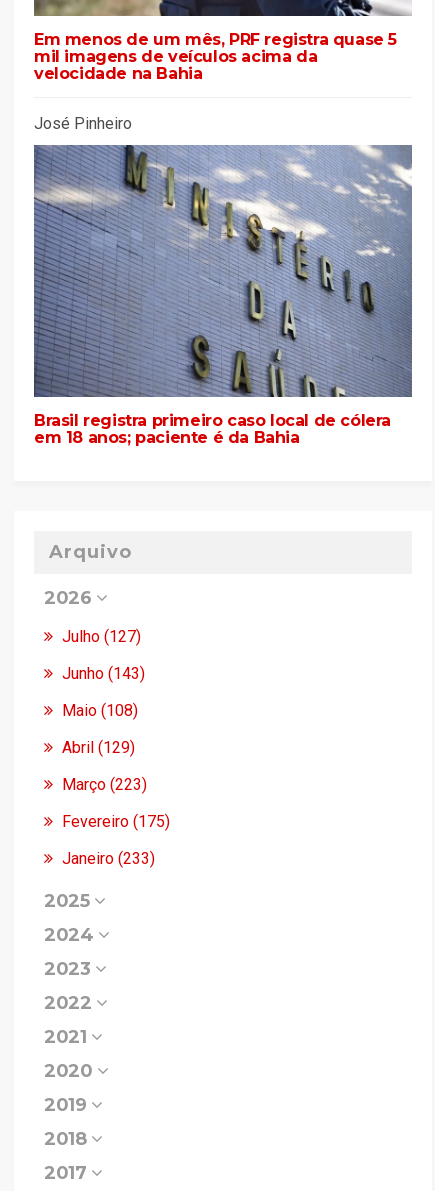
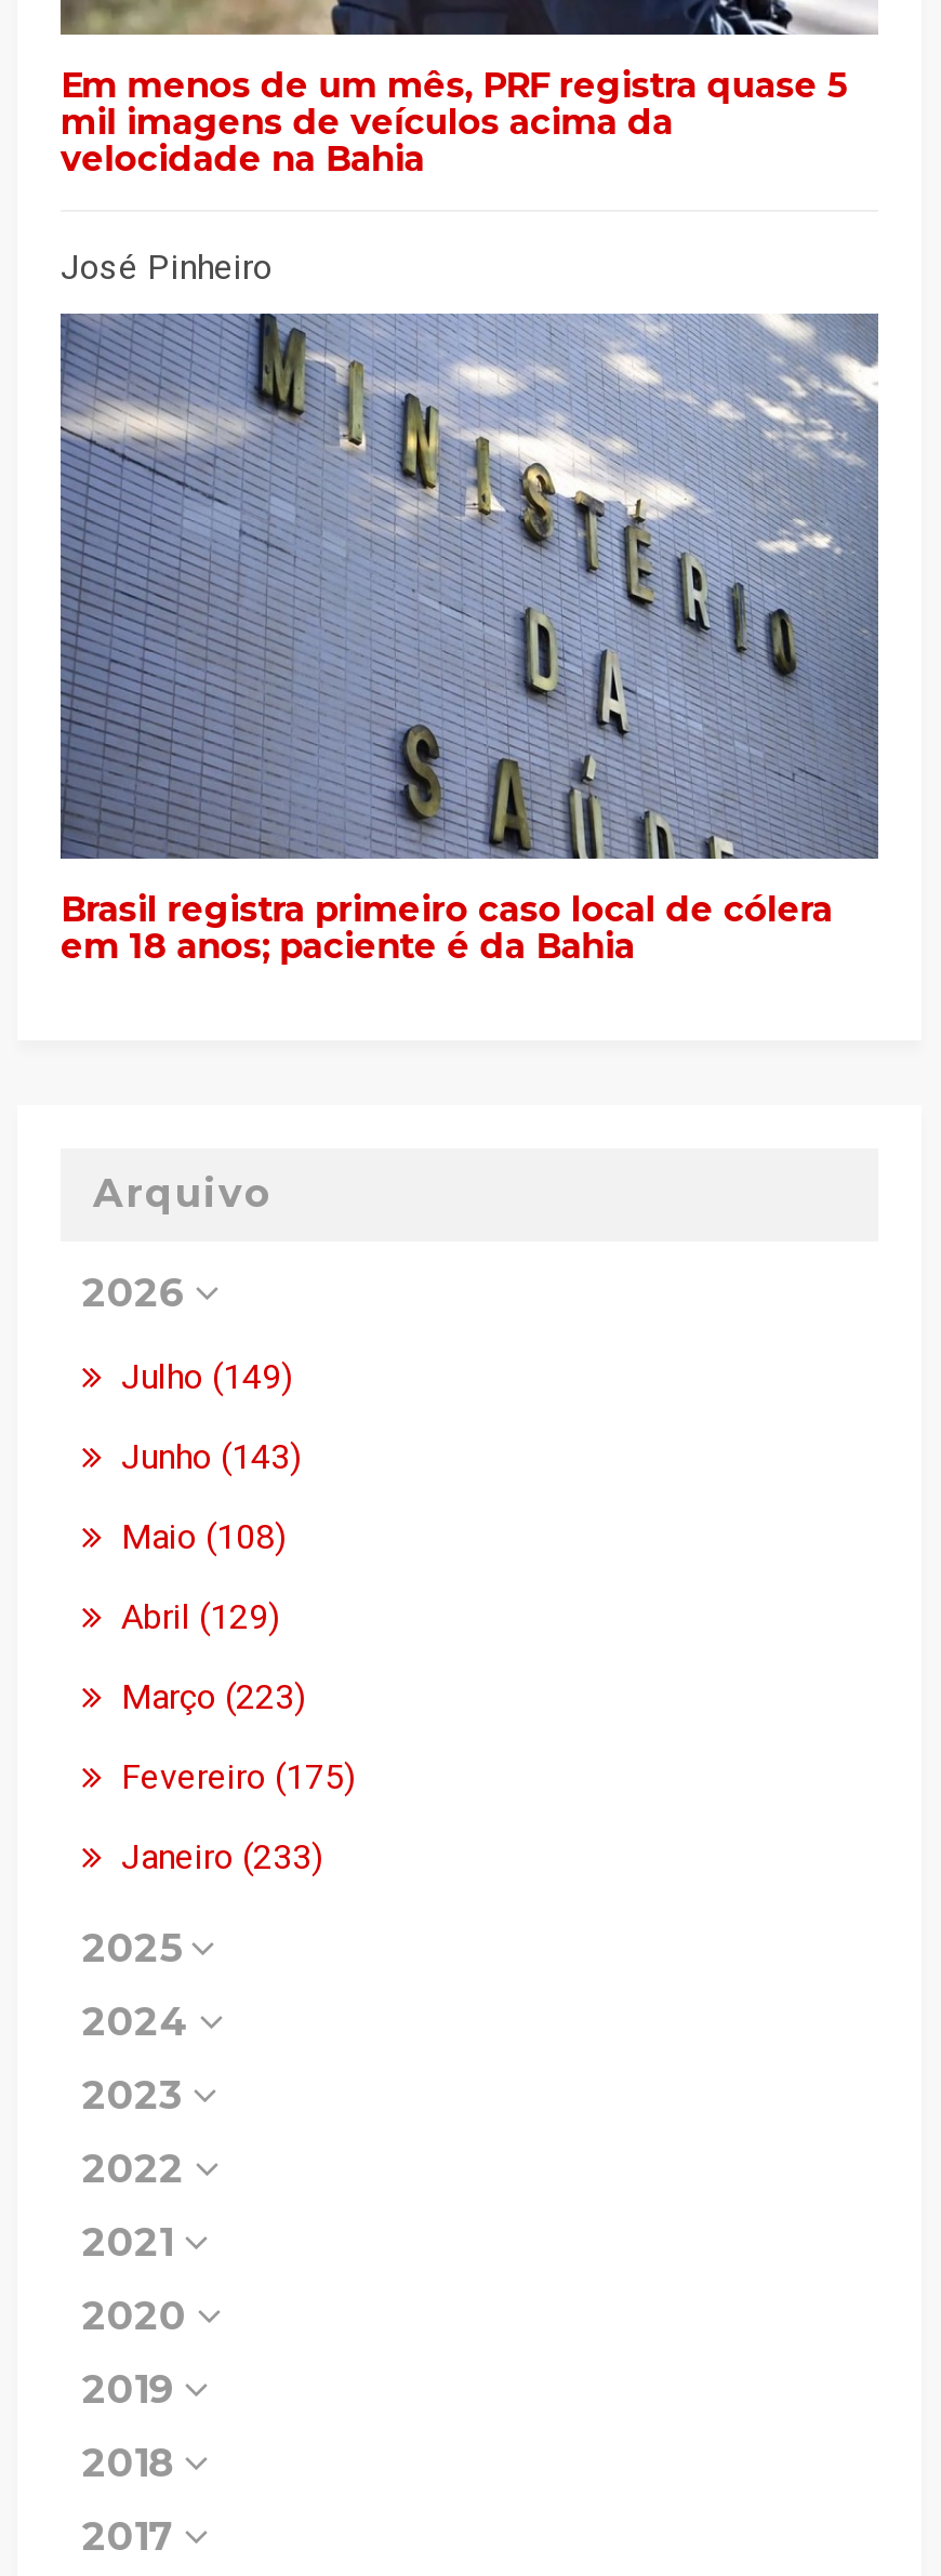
[58,627,141,646] Julho (127) -> [112,1356,292,1397] Julho (149)

